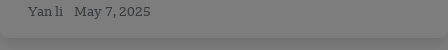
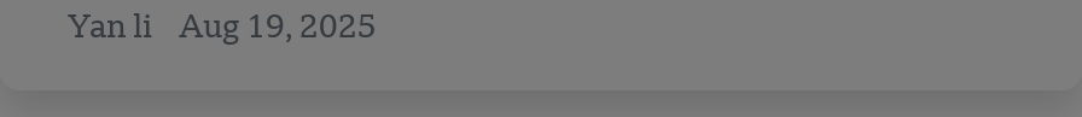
[28,6,151,19] Yan li May 7, 2025 -> [68,12,377,44] Yan li Aug 19, 2025

